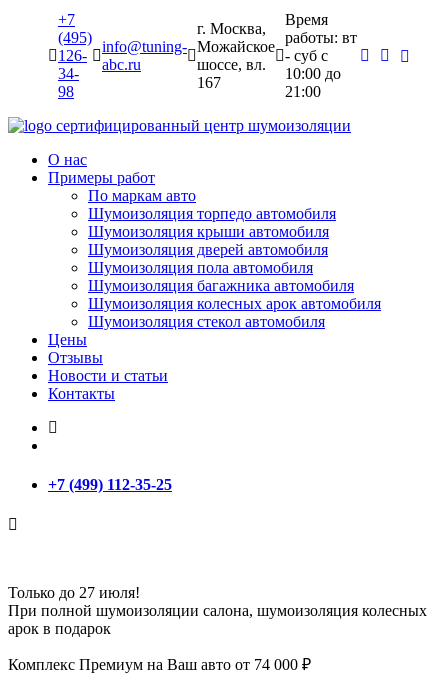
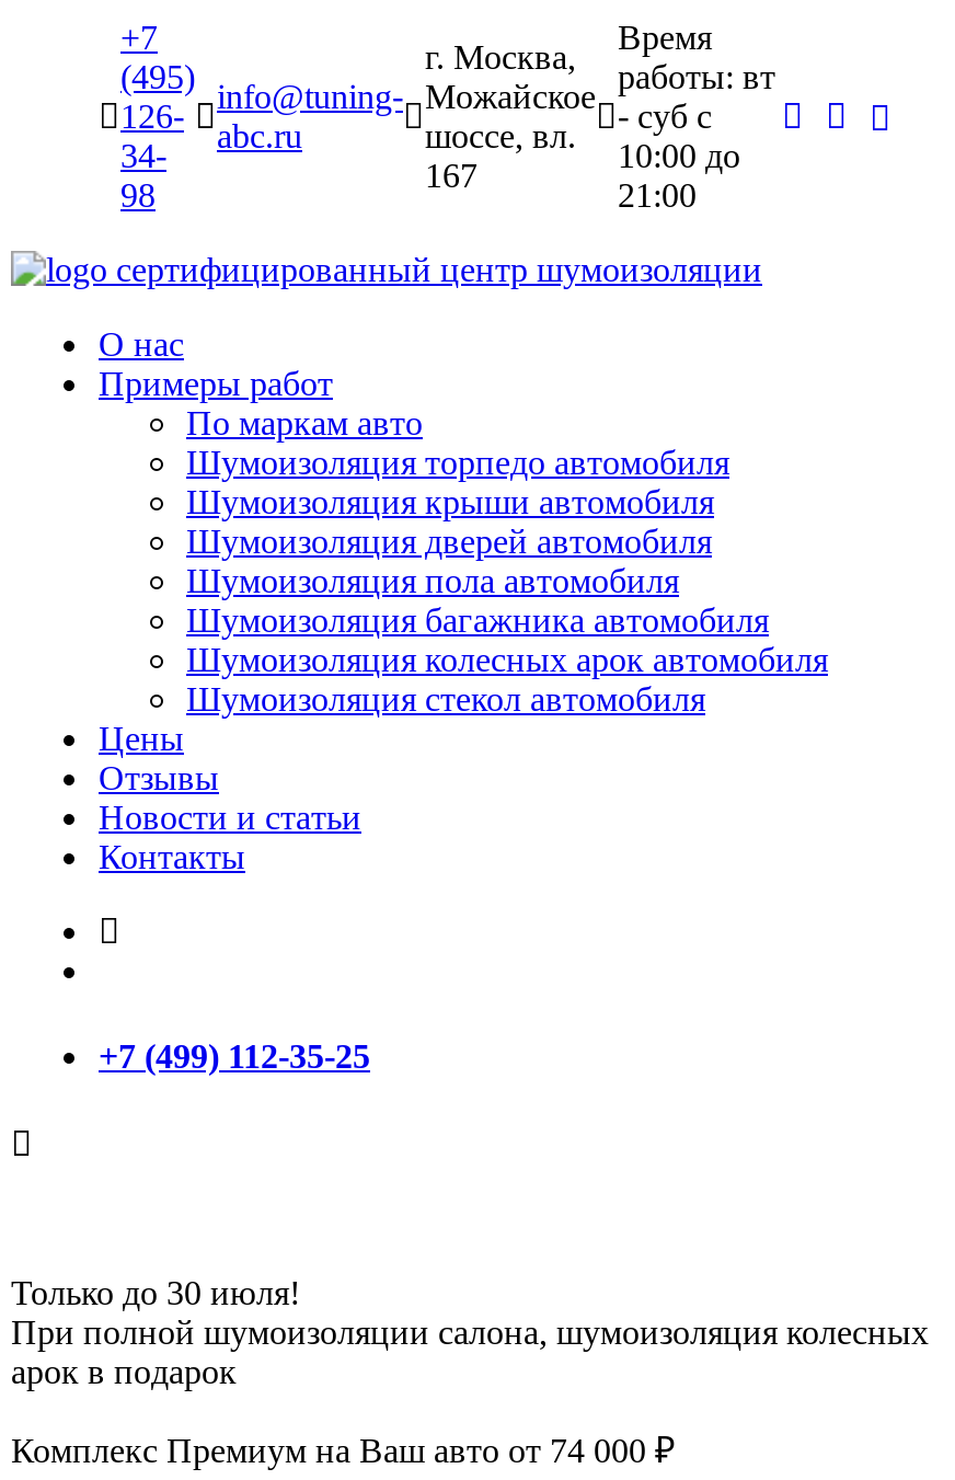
[8,583,140,600] Только до 27 июля! -> [11,1273,300,1310] Только до 30 июля!

